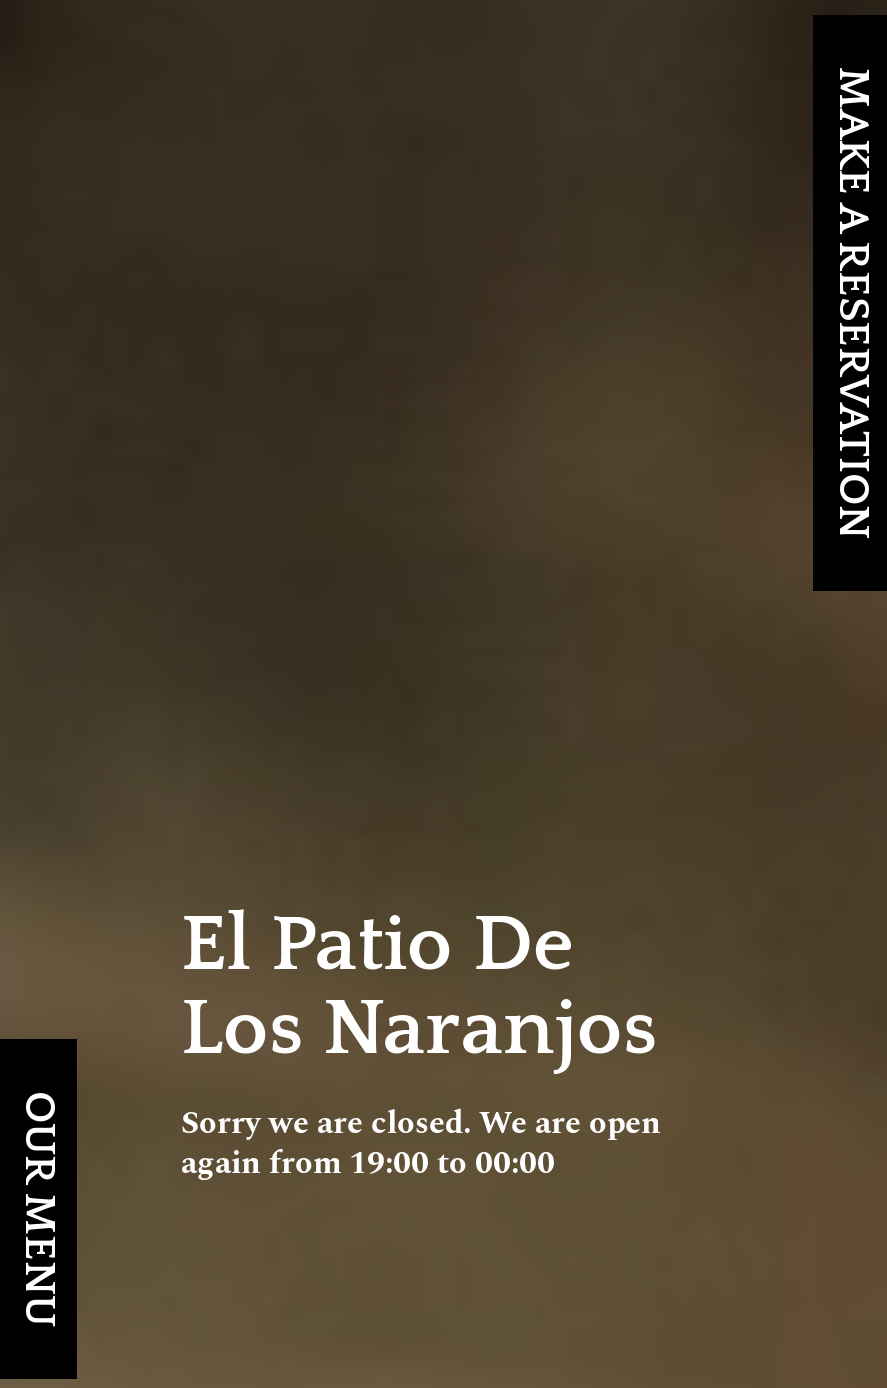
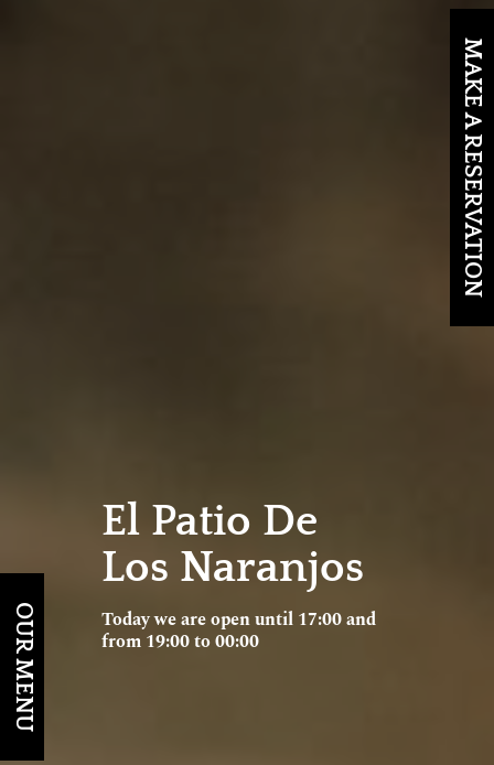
[181,1099,661,1187] Sorry we are closed. We are open | again from 19:00 to 00:00 -> [101,606,376,655] Today we are open until 17:00 and | from 19:00 to 00:00

